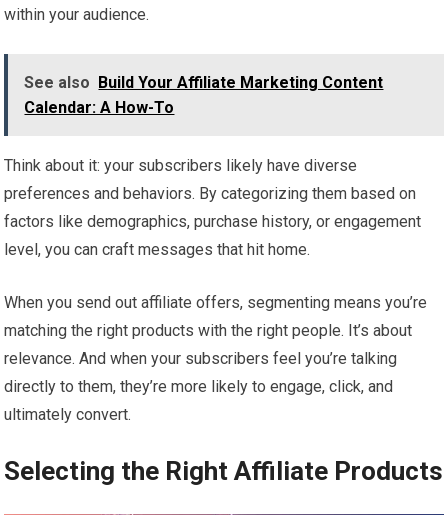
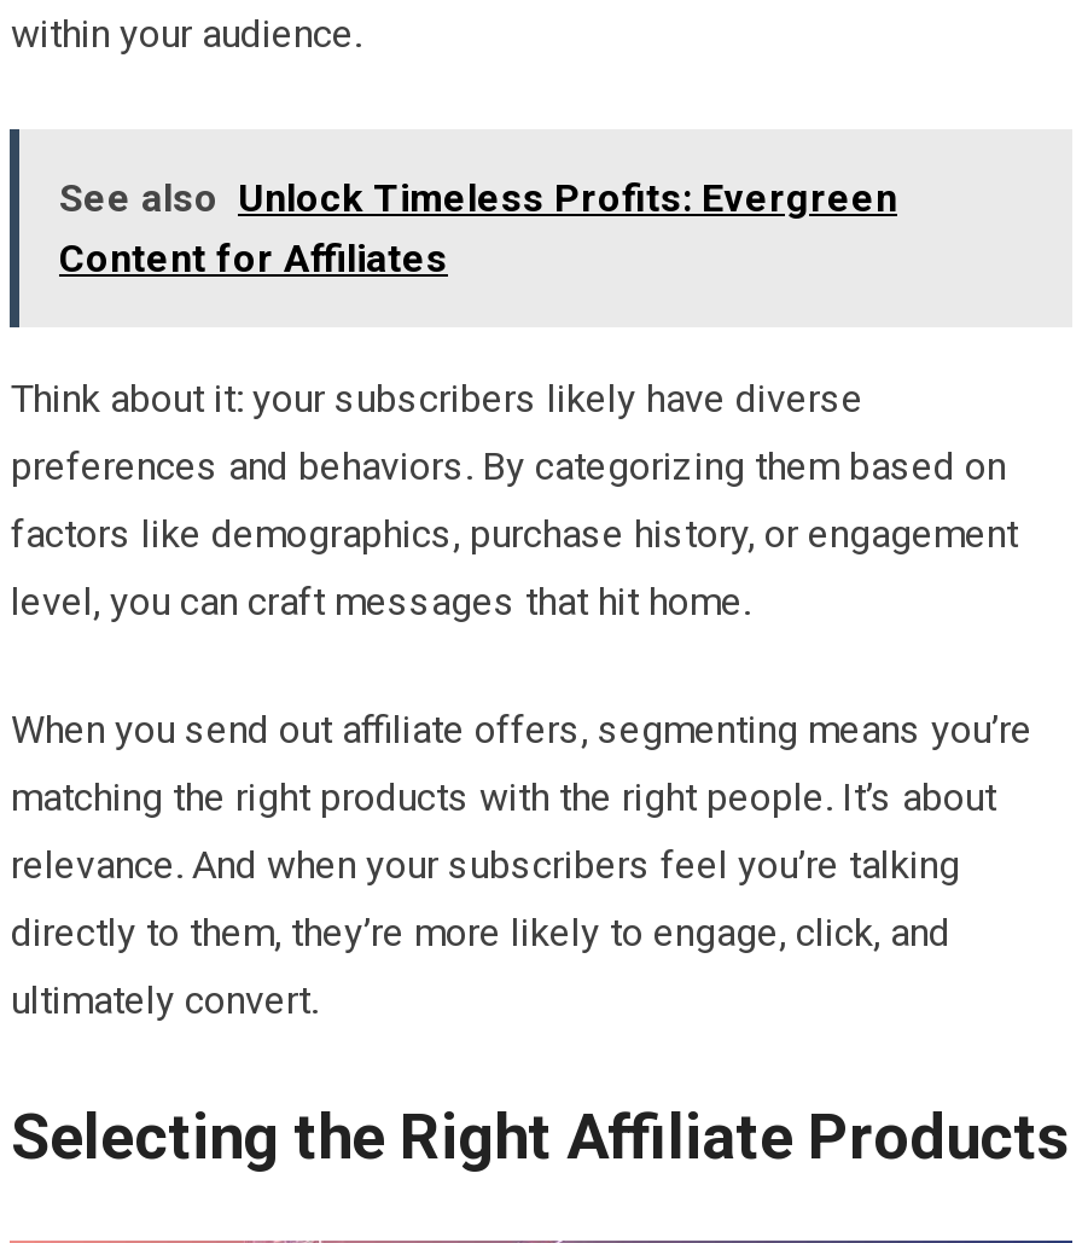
[24,73,383,117] See also Build Your Affiliate Marketing Content | Calendar: A How-To -> [59,176,897,282] See also Unlock Timeless Profits: Evergreen | Content for Affiliates

